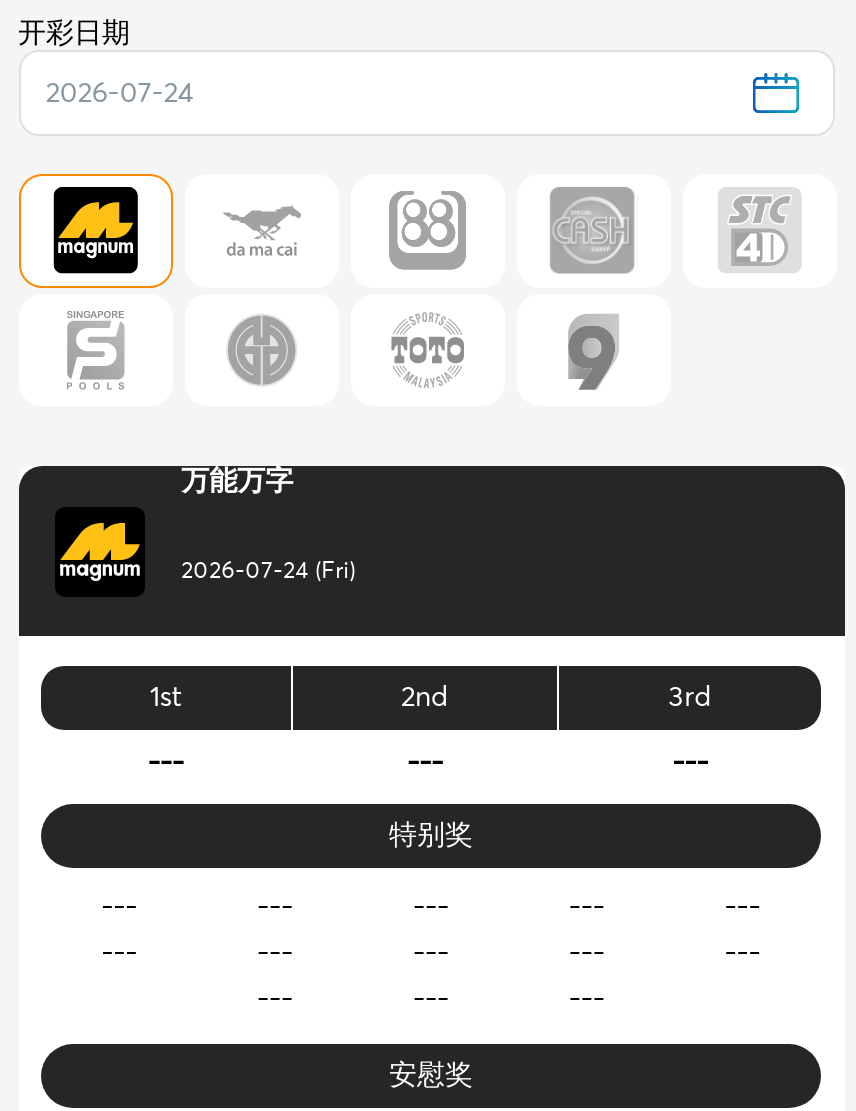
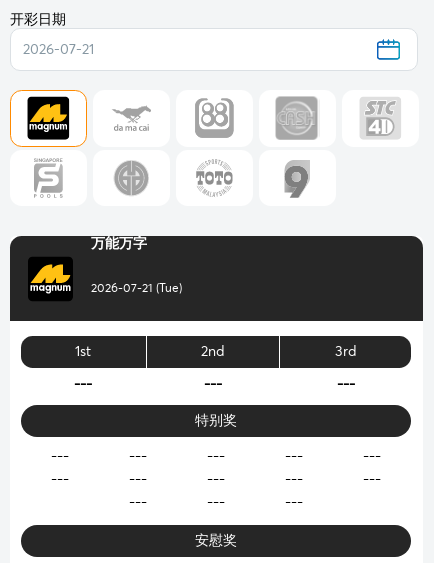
[46,79,194,107] 2026-07-24 -> [23,42,94,56] 2026-07-21
[181,560,355,584] 2026-07-24 (Fri) -> [91,283,182,295] 2026-07-21 (Tue)

